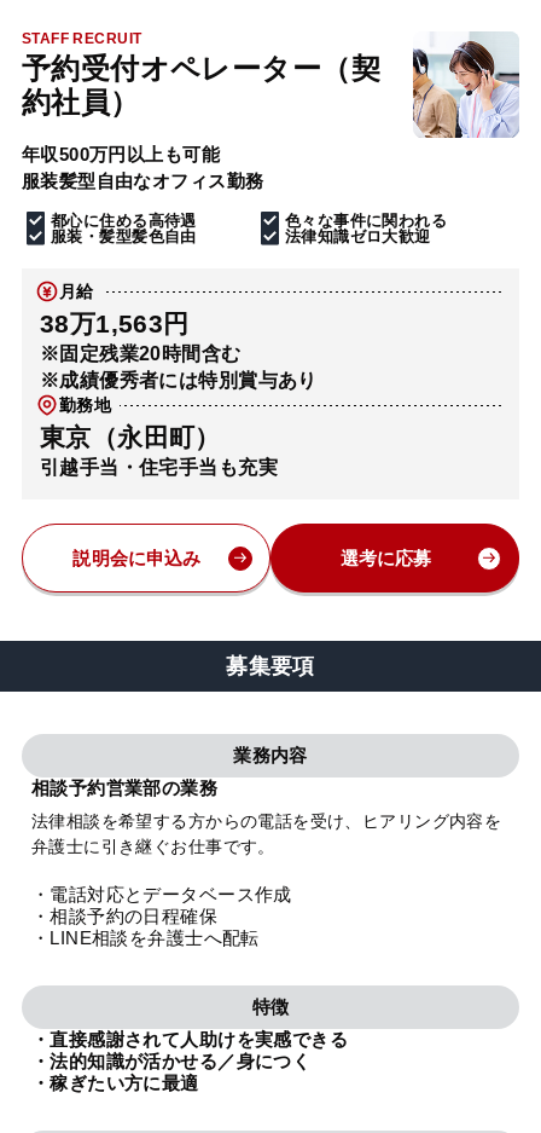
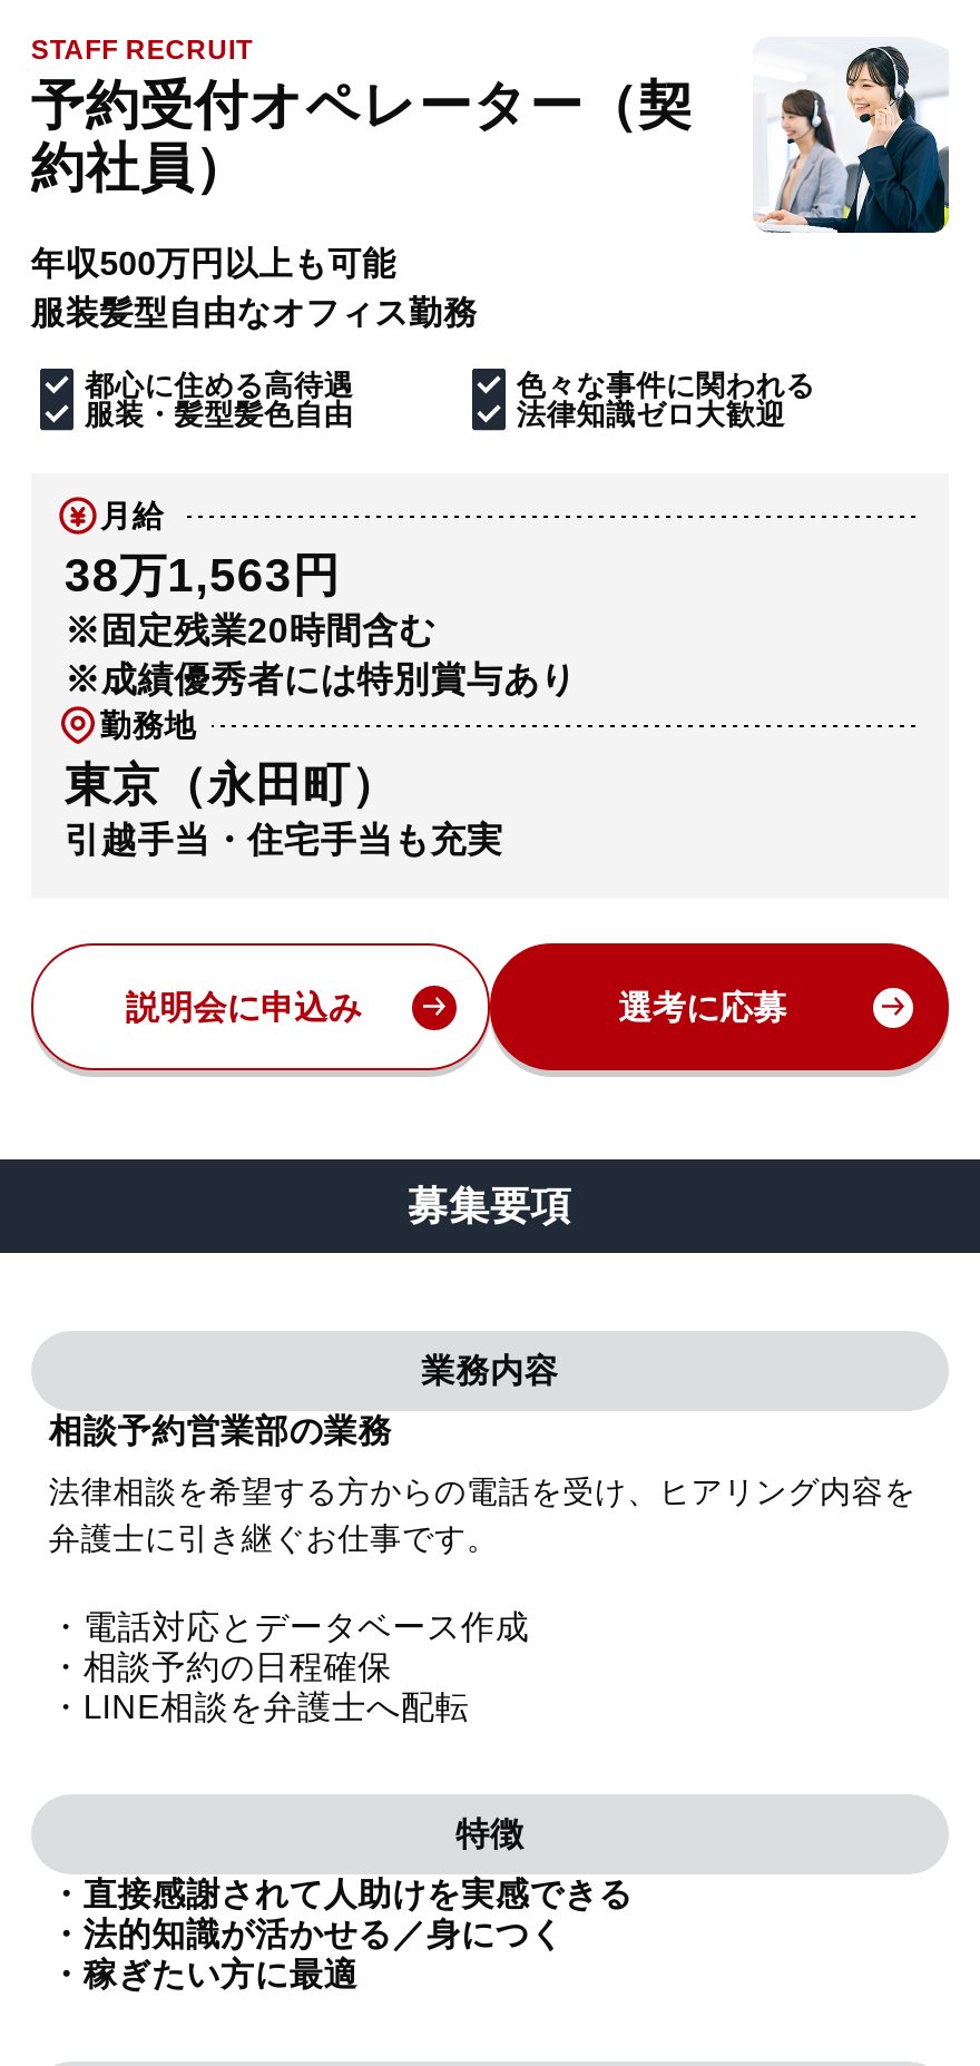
[412,37,520,139] [image] -> [753,46,951,235] [image]

